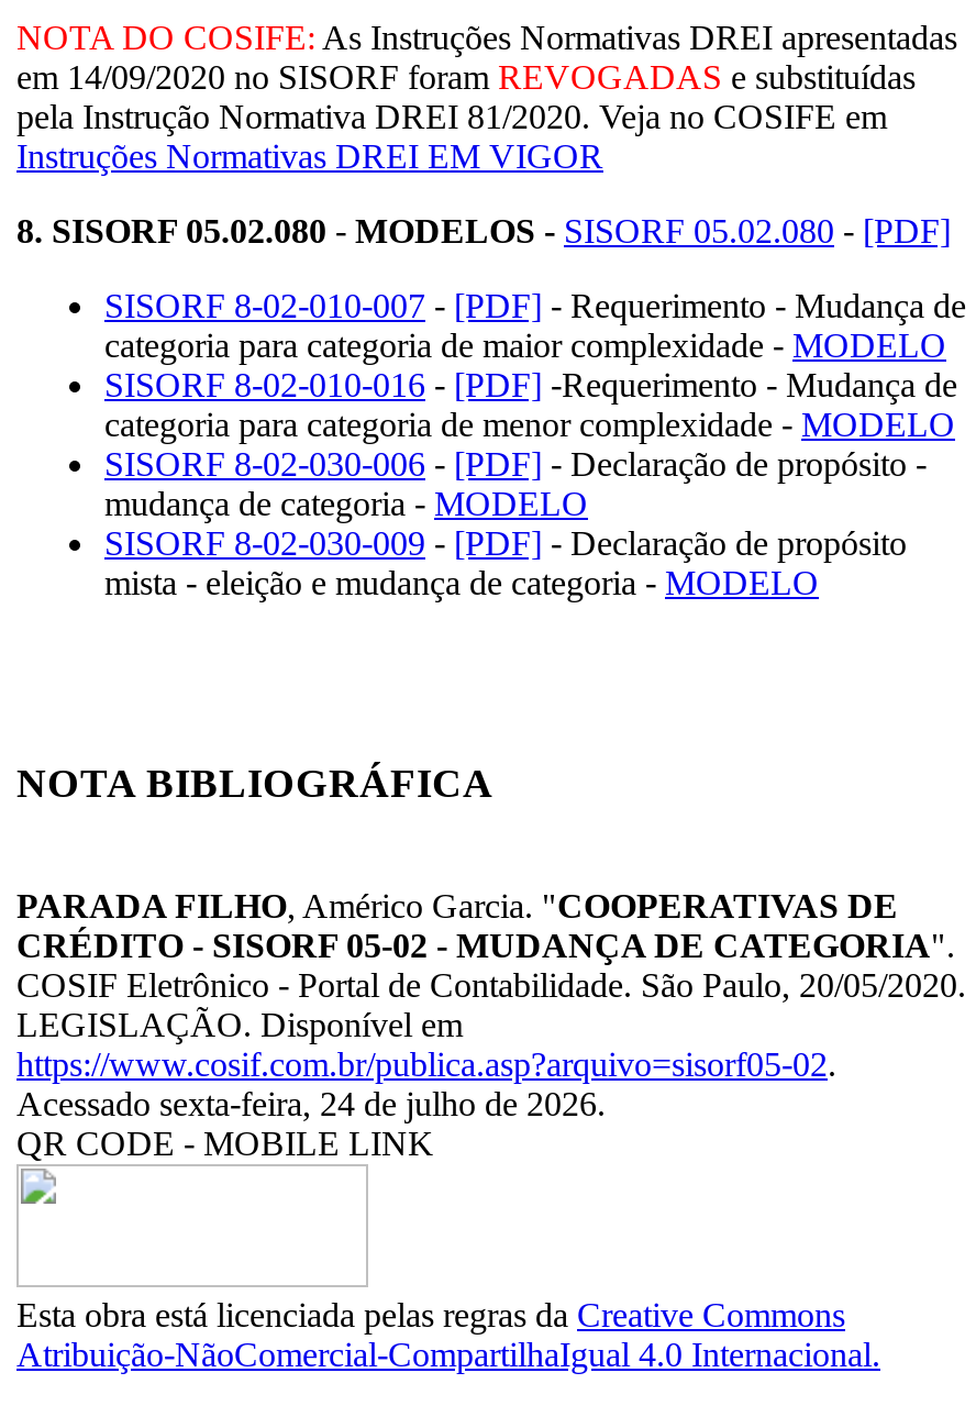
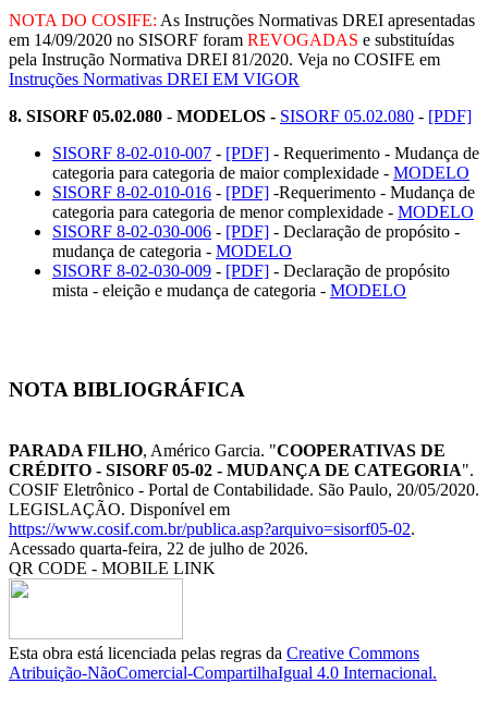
[16,1086,606,1123] Acessado sexta-feira, 24 de julho de 2026. -> [9,539,308,558] Acessado quarta-feira, 22 de julho de 2026.

